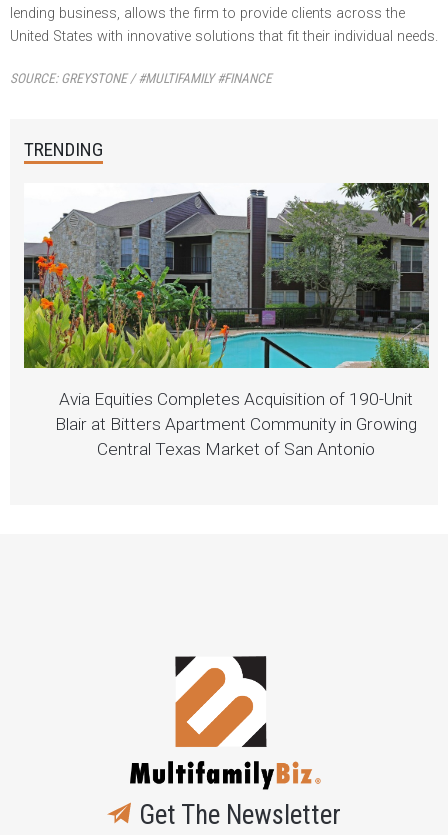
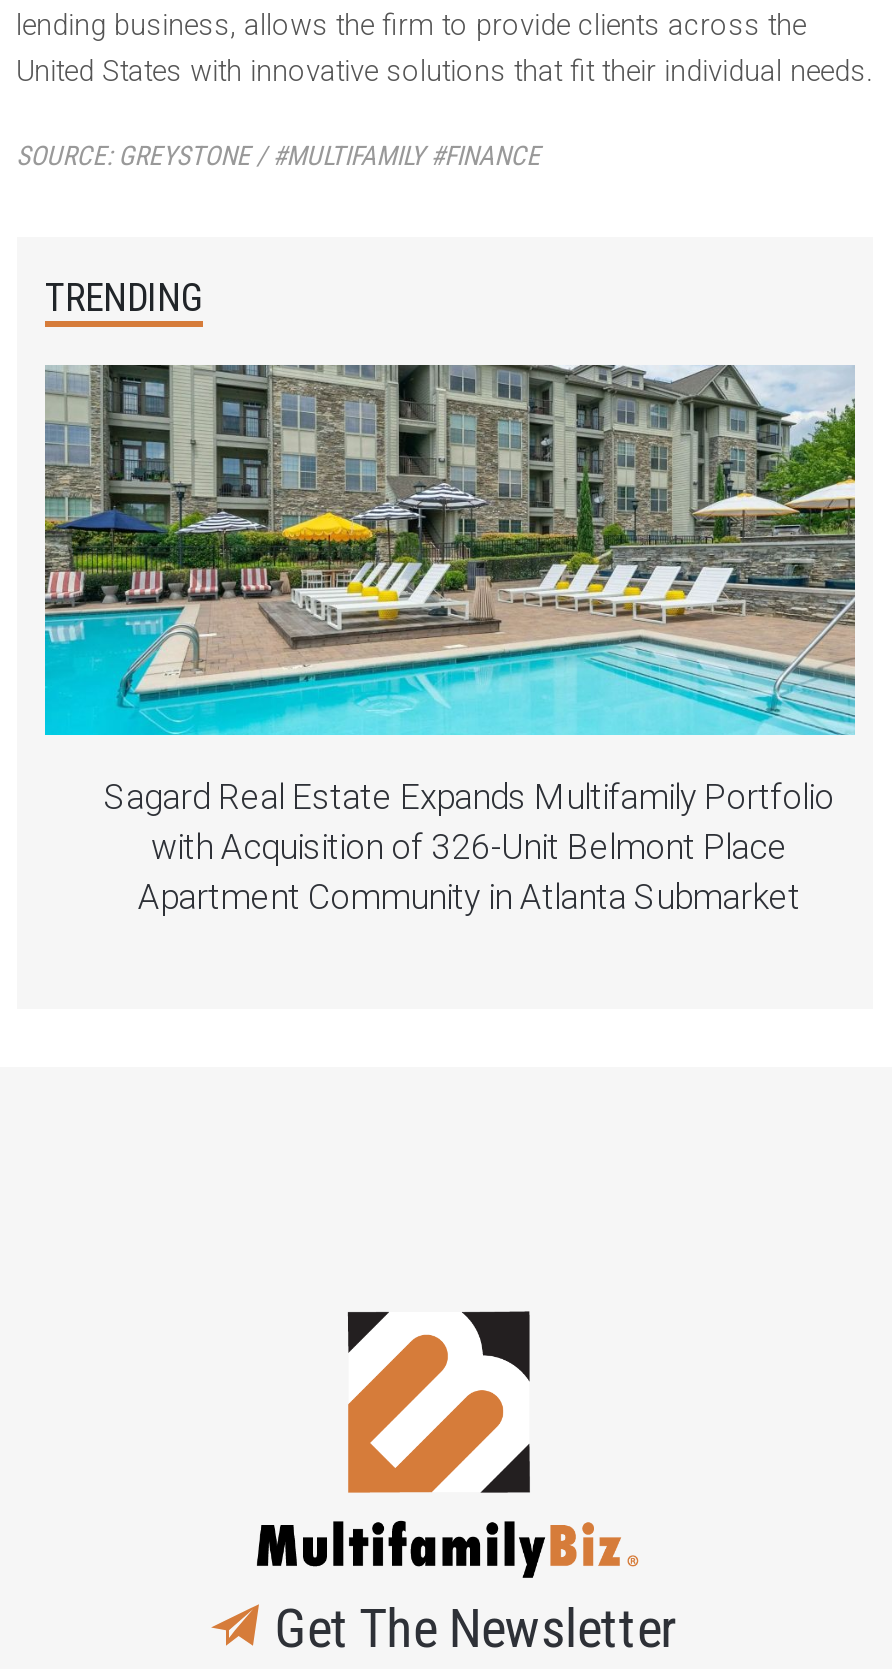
[23,182,430,459] [image] | Avia Equities Completes Acquisition of 190-Unit | Blair at Bitters Apartment Community in Growing | Central Texas Market of San Antonio -> [43,363,857,916] [image] | Sagard Real Estate Expands Multifamily Portfolio | with Acquisition of 326-Unit Belmont Place | Apartment Community in Atlanta Submarket

